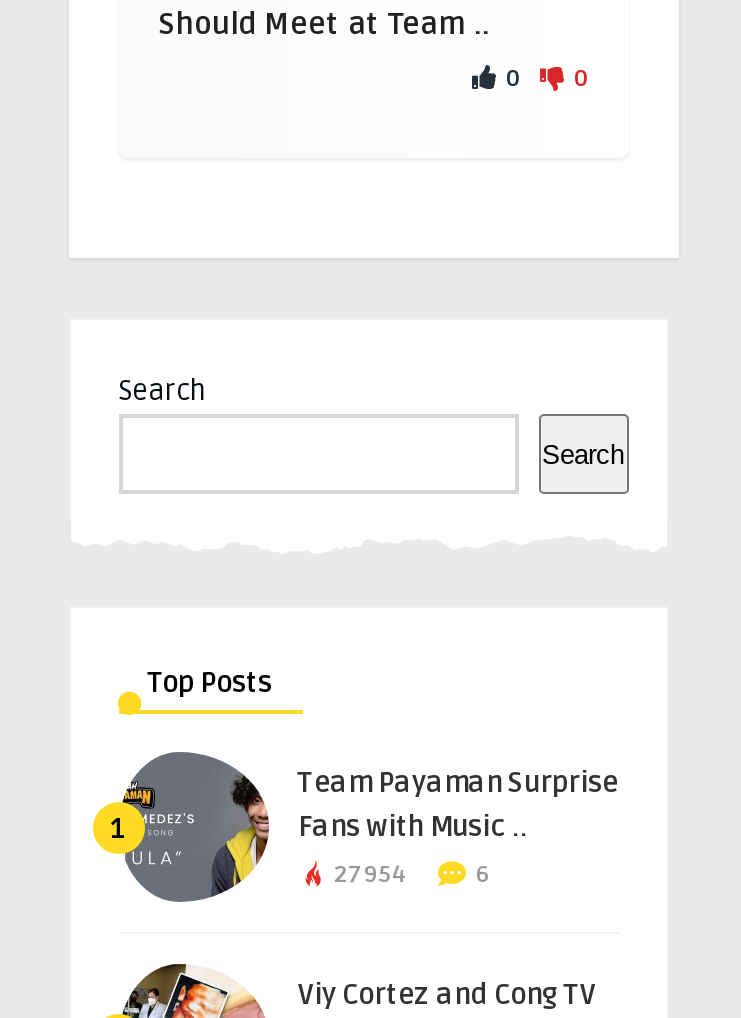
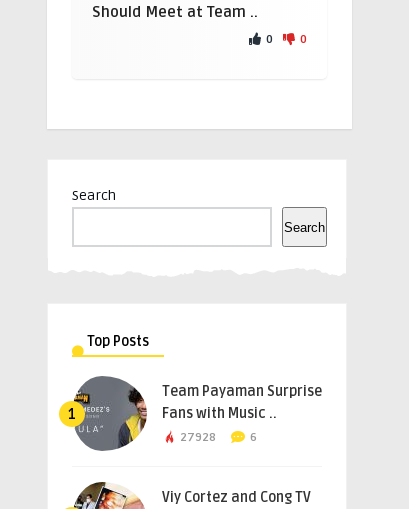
[334,860,408,890] 27954 -> [179,430,215,445] 27928

